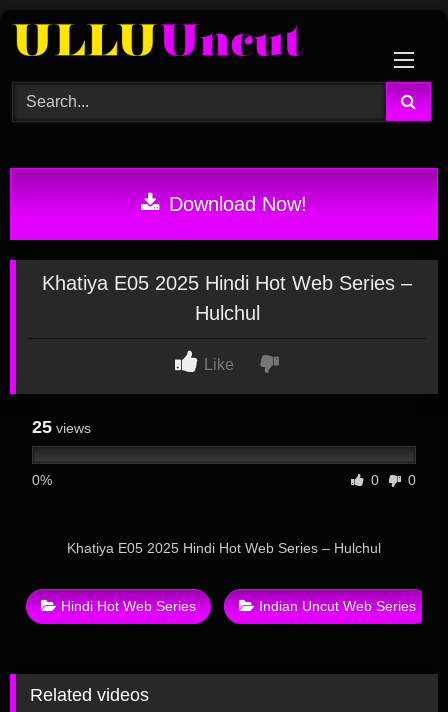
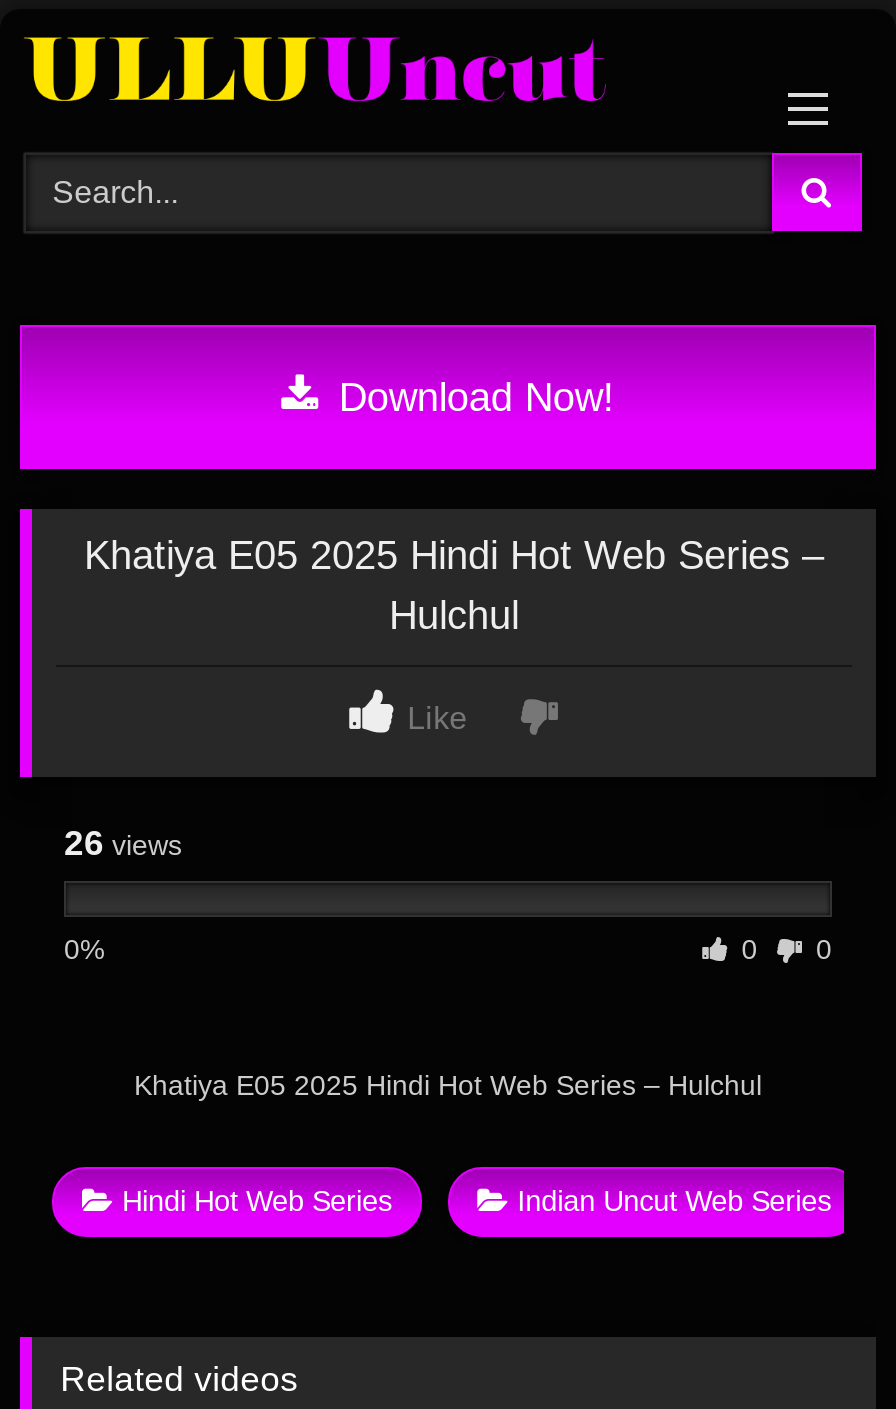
[32,417,91,437] 25 views -> [64,824,182,864] 26 views

